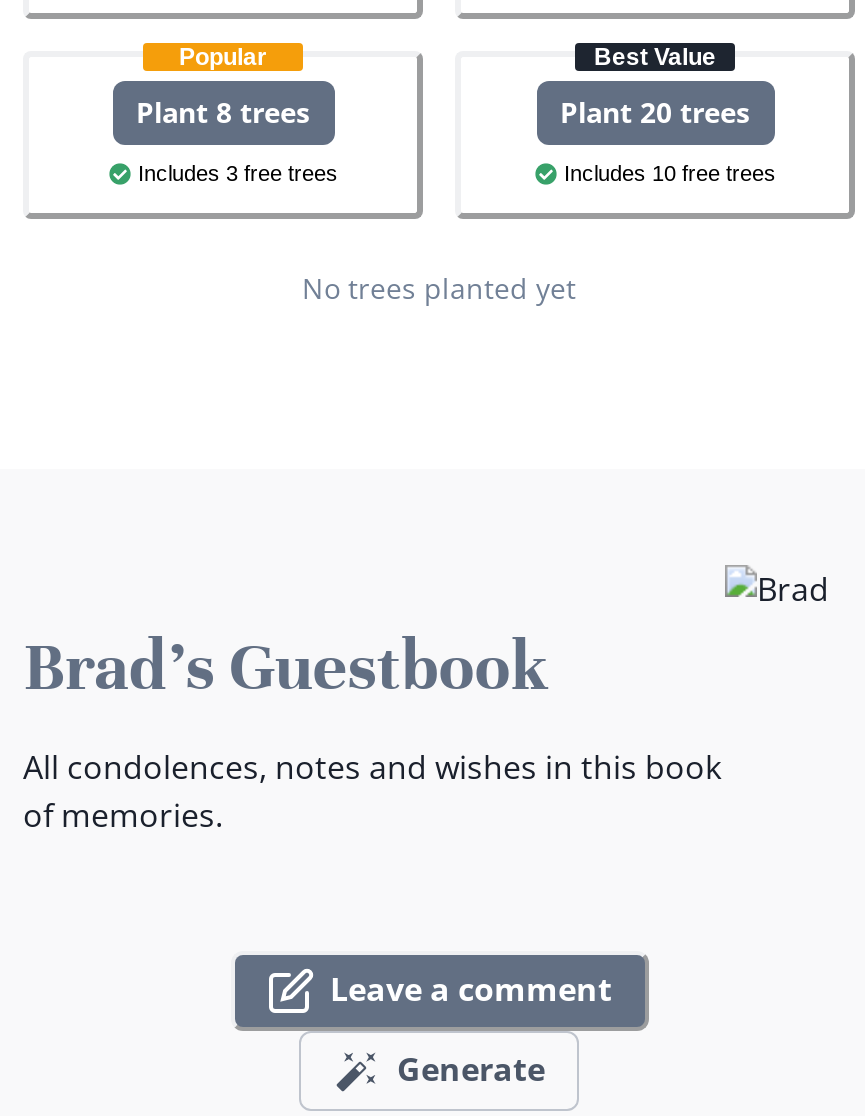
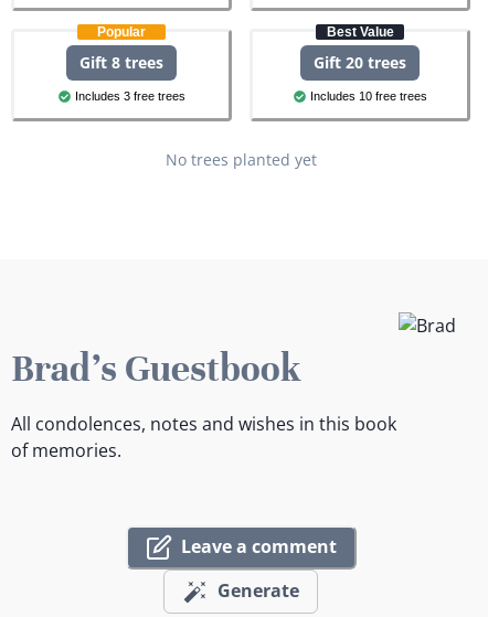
[136,93,310,131] Plant 8 trees -> [79,52,163,73] Gift 8 trees
[560,93,750,131] Plant 20 trees -> [314,52,406,73] Gift 20 trees

